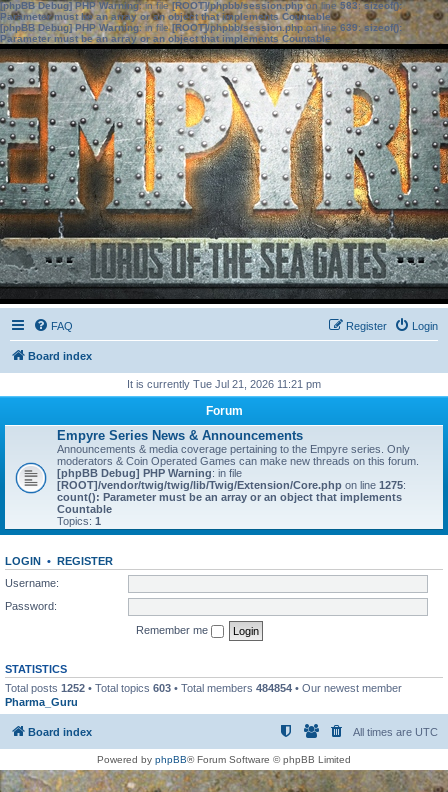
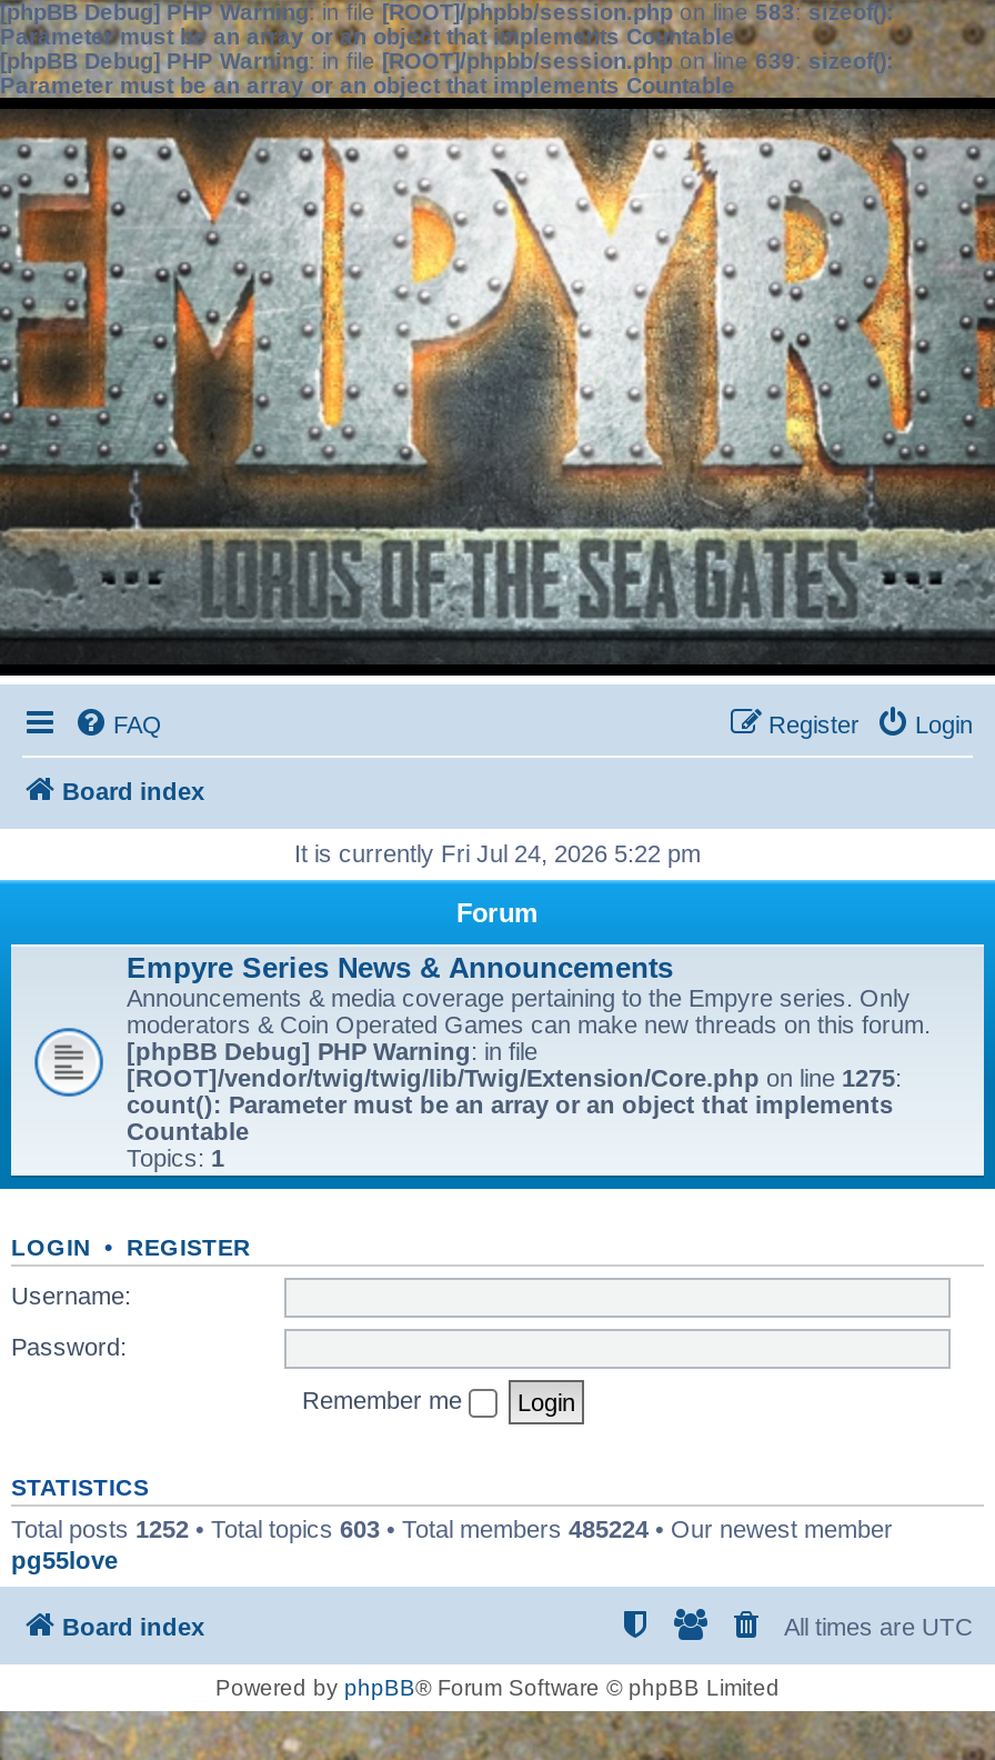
[127,378,321,390] It is currently Tue Jul 21, 2026 11:21 pm -> [294,840,701,867] It is currently Fri Jul 24, 2026 5:22 pm
[5,681,402,707] Total posts 1252 • Total topics 603 • Total members 484854 • Our newest member | Pharma_Guru -> [11,1514,893,1572] Total posts 1252 • Total topics 603 • Total members 485224 • Our newest member | pg55love

